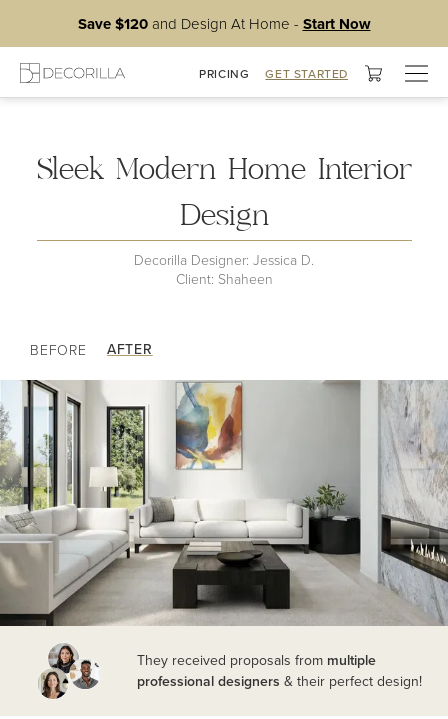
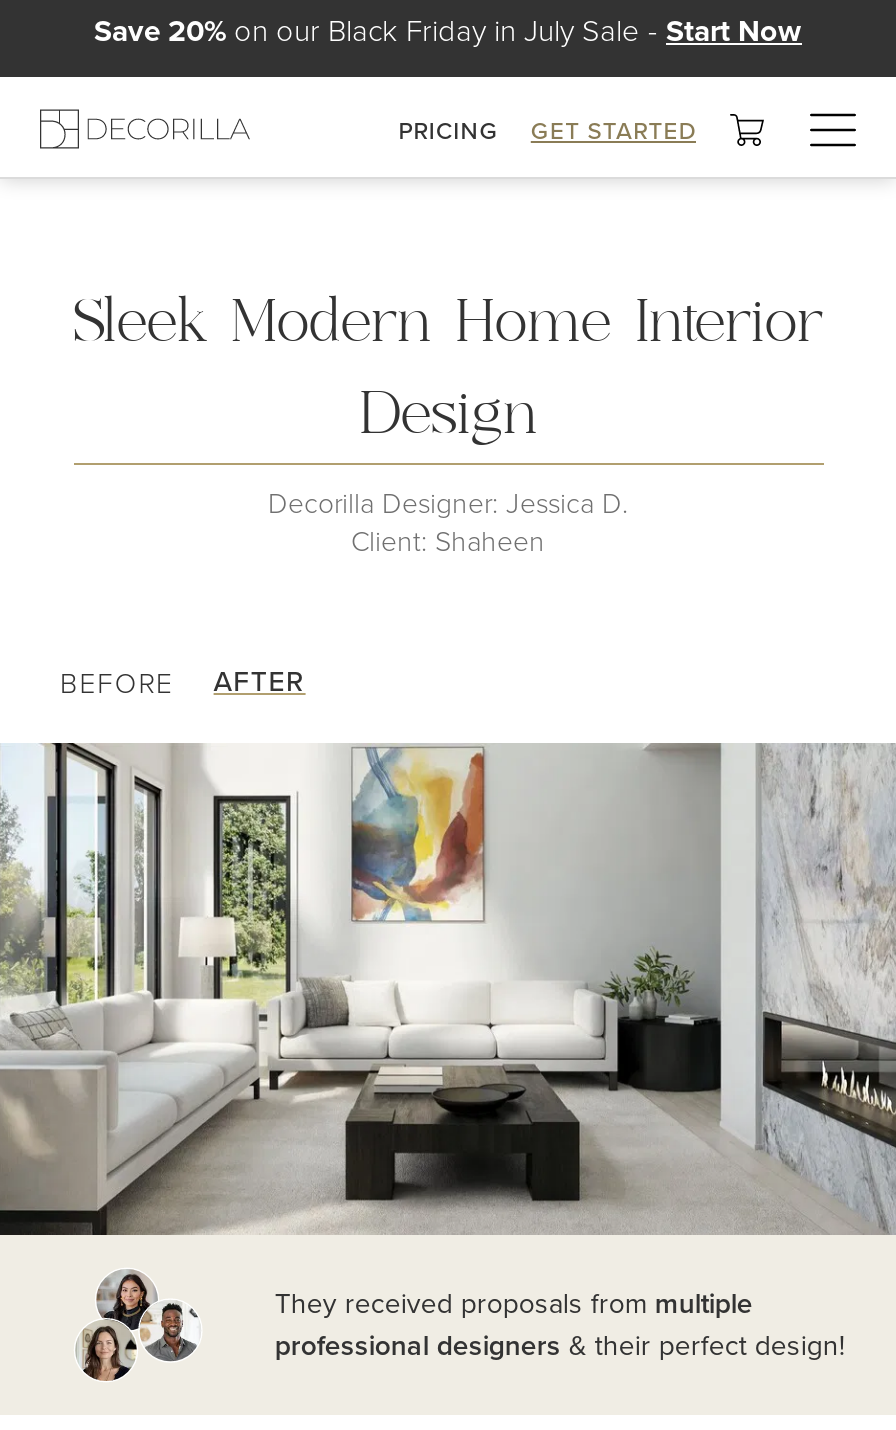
[77,12,370,34] Save $120 and Design At Home - Start Now -> [94,8,802,52] Save 20% on our Black Friday in July Sale - Start Now

